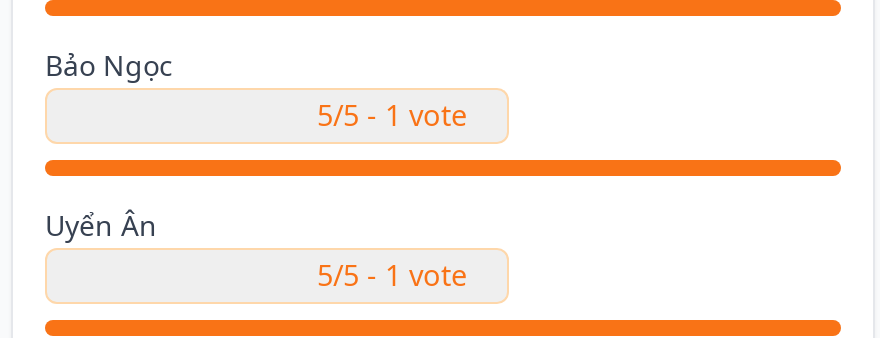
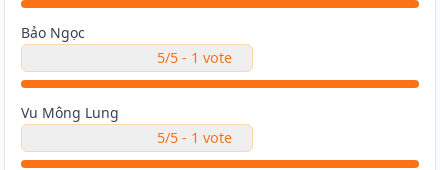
[45,206,157,244] Uyển Ân -> [21,103,119,122] Vu Mông Lung

